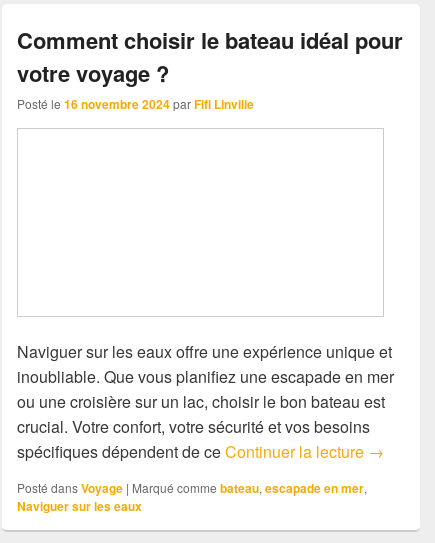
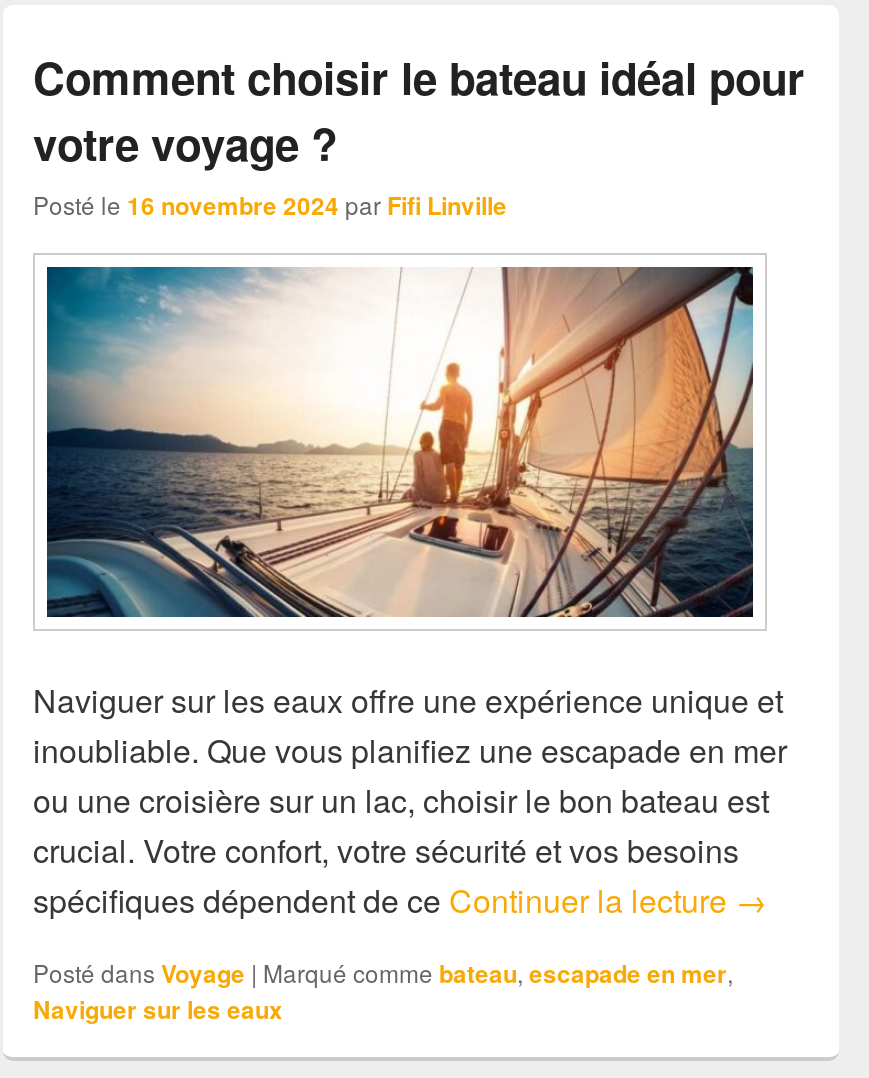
none -> [45,265,755,619] [image]

